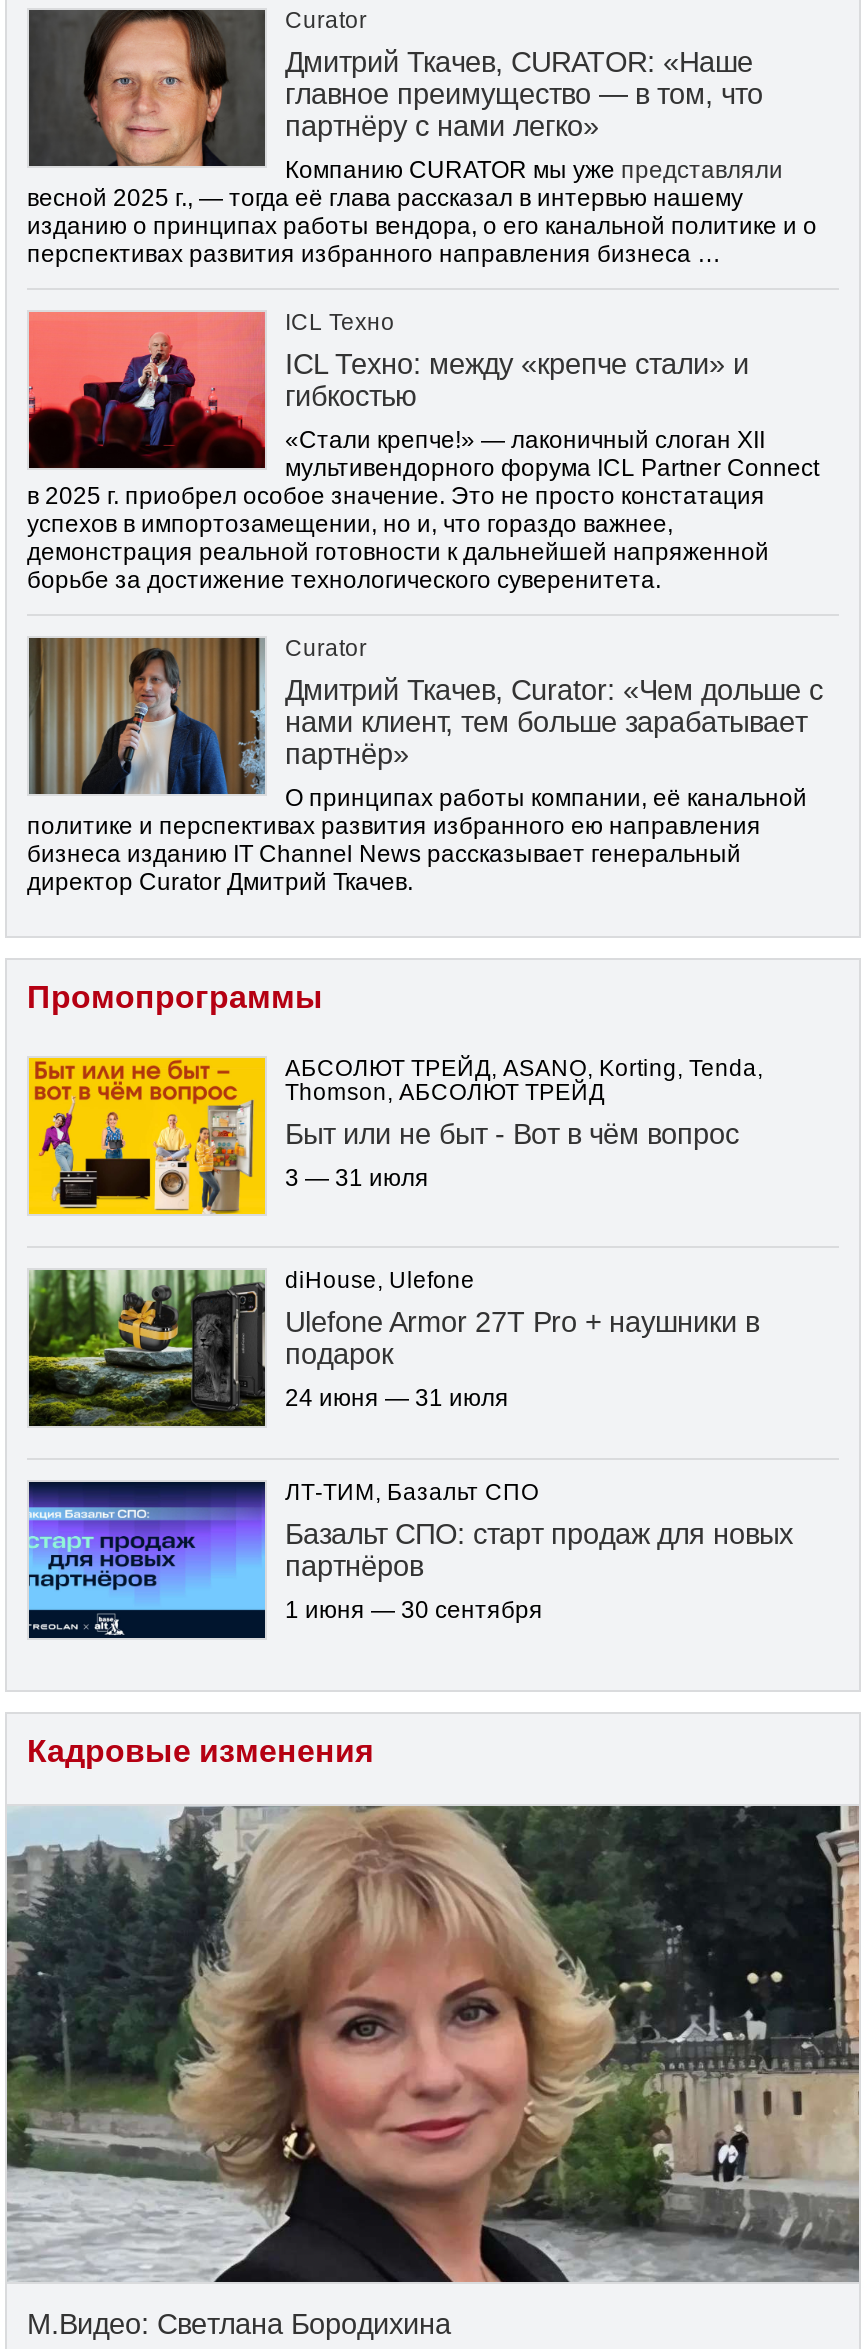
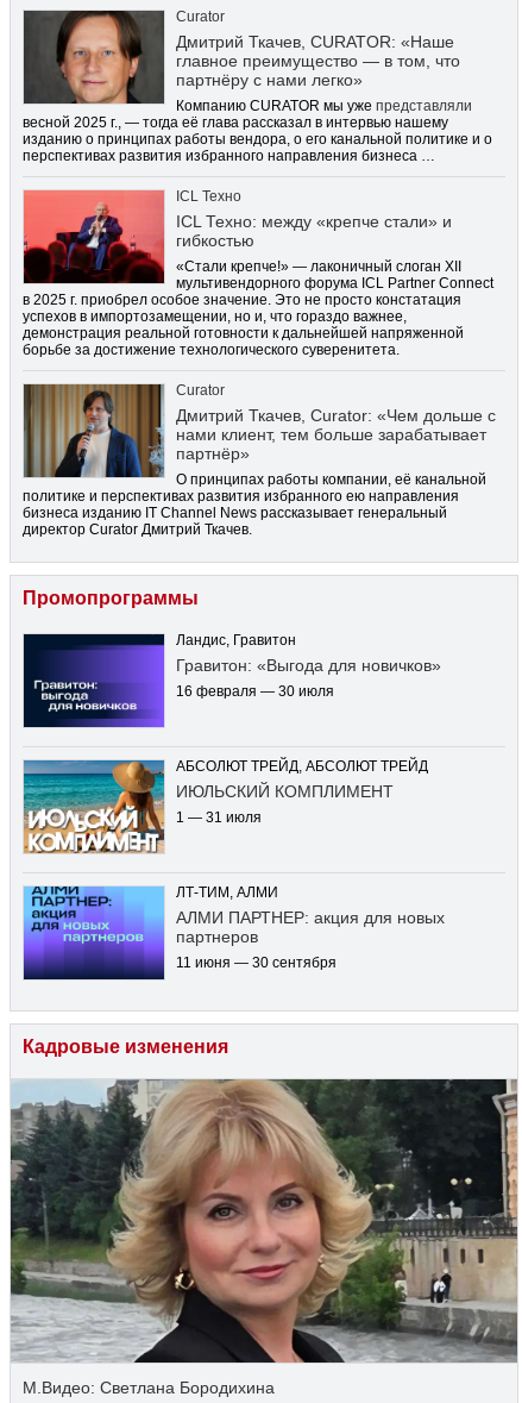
[27,1056,763,1216] [image] | АБСОЛЮТ ТРЕЙД, ASANO, Korting, Tenda, | Thomson, АБСОЛЮТ ТРЕЙД | Быт или не быт - Вот в чём вопрос | 3 — 31 июля -> [23,633,441,728] [image] | Ландис, Гравитон | Гравитон: «Выгода для новичков» | 16 февраля — 30 июля
[27,1268,759,1428] [image] | diHouse, Ulefone | Ulefone Armor 27T Pro + наушники в | подарок | 24 июня — 31 июля -> [23,759,428,854] [image] | АБСОЛЮТ ТРЕЙД, АБСОЛЮТ ТРЕЙД | ИЮЛЬСКИЙ КОМПЛИМЕНТ | 1 — 31 июля
[27,1480,793,1634] [image] | ЛТ-ТИМ, Базальт СПО | Базальт СПО: старт продаж для новых | партнёров | 1 июня — 30 сентября -> [23,885,445,978] [image] | ЛТ-ТИМ, АЛМИ | АЛМИ ПАРТНЕР: акция для новых | партнеров | 11 июня — 30 сентября

